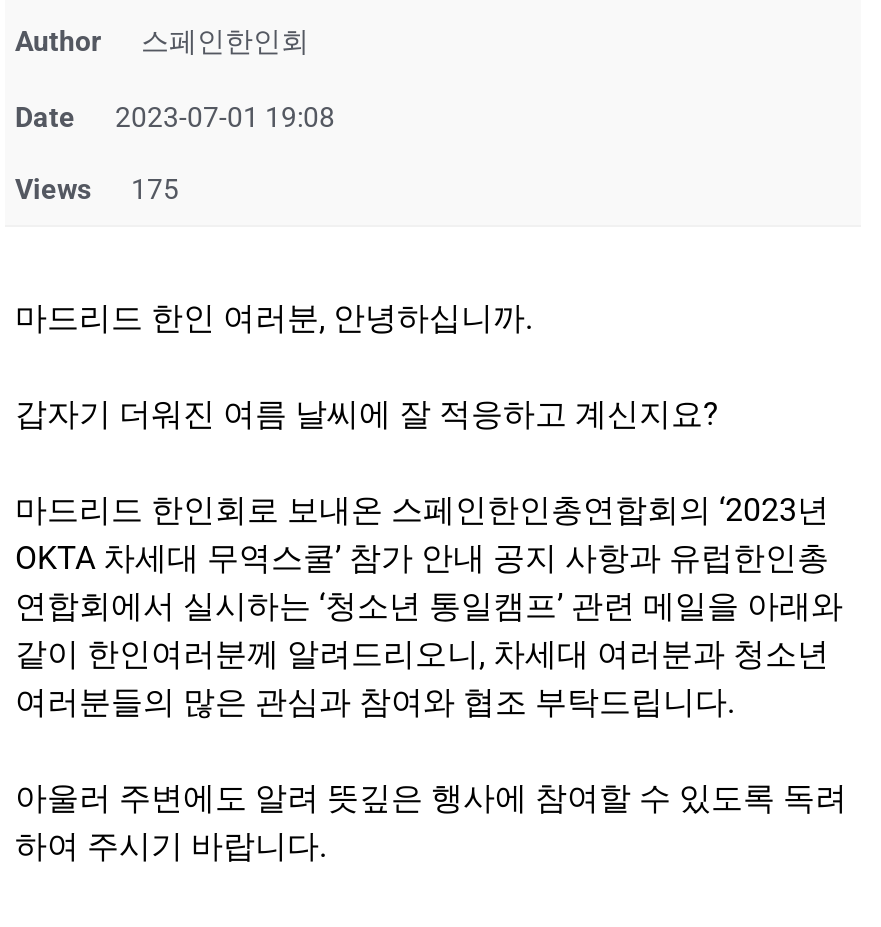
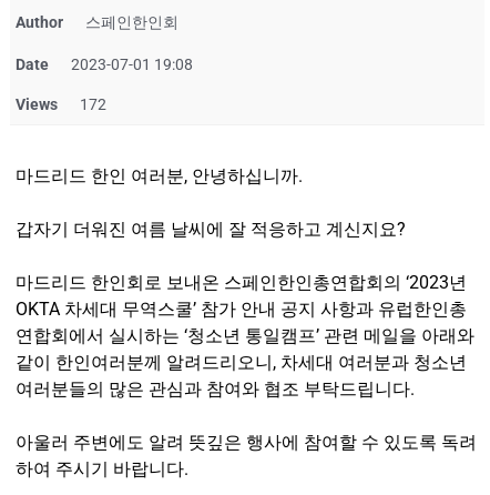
[15,172,179,204] Views 175 -> [16,95,106,113] Views 172

